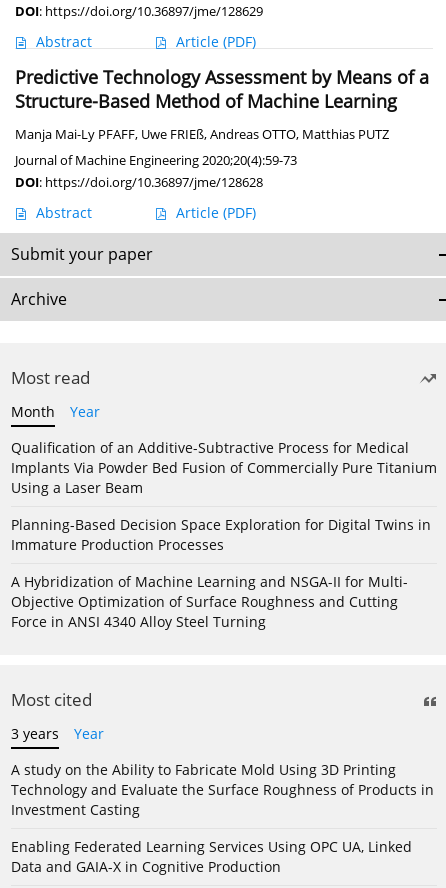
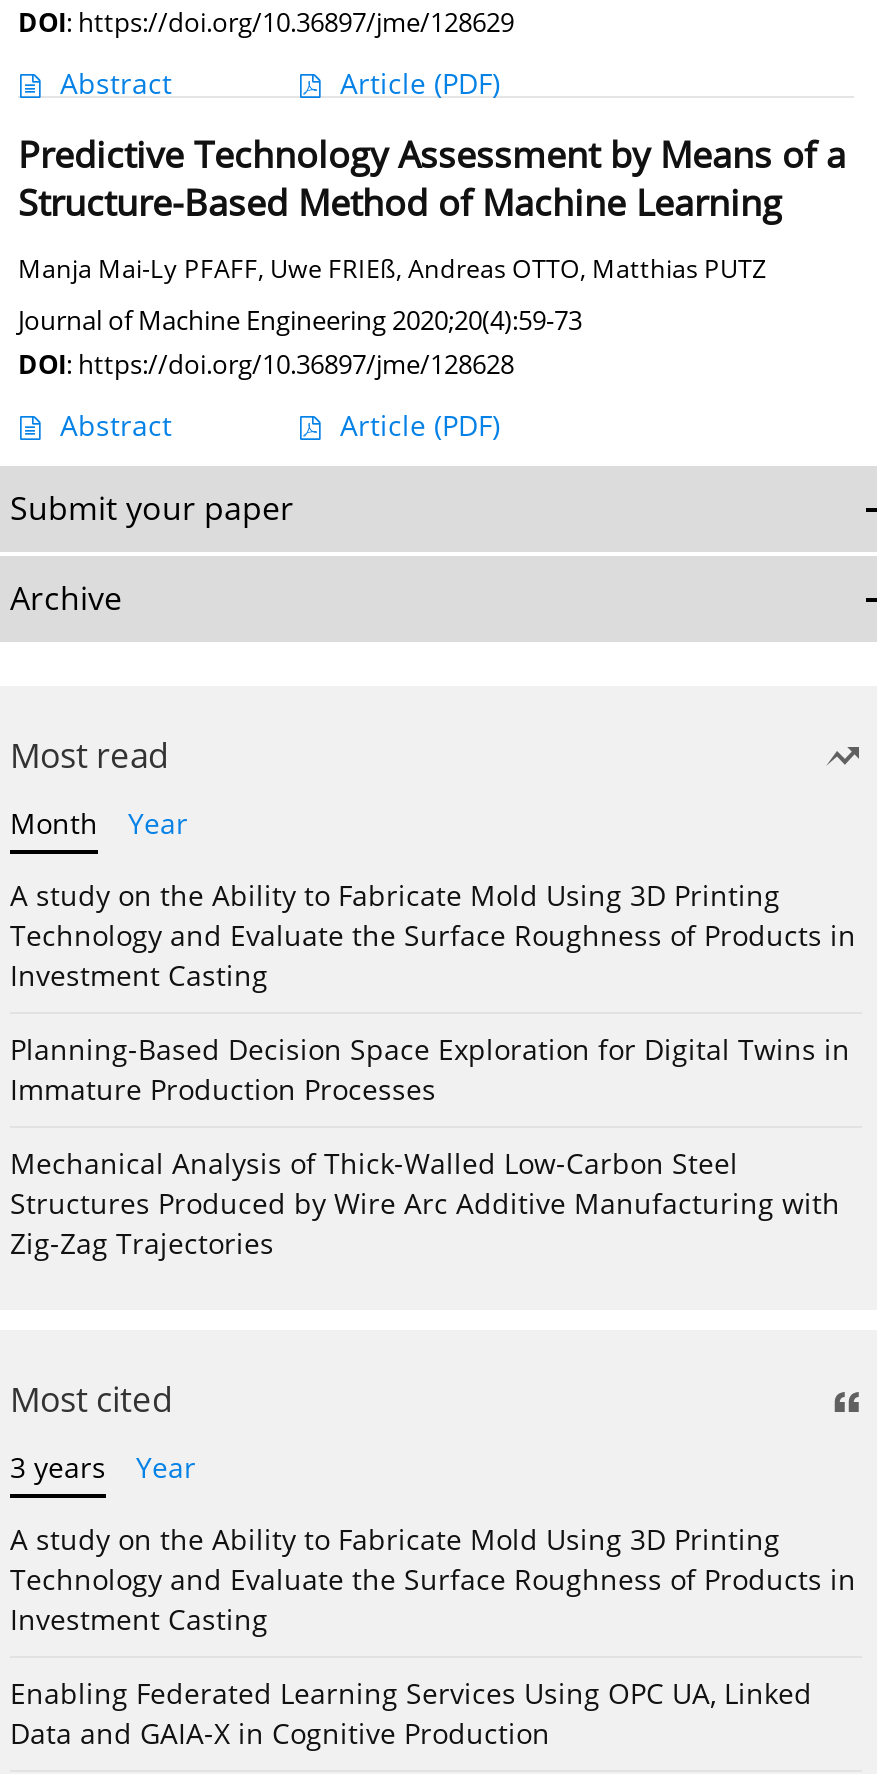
[11,438,437,497] Qualification of an Additive-Subtractive Process for Medical | Implants Via Powder Bed Fusion of Commercially Pure Titanium | Using a Laser Beam -> [10,877,856,995] A study on the Ability to Fabricate Mold Using 3D Printing | Technology and Evaluate the Surface Roughness of Products in | Investment Casting
[11,572,408,631] A Hybridization of Machine Learning and NSGA-II for Multi- | Objective Optimization of Surface Roughness and Cutting | Force in ANSI 4340 Alloy Steel Turning -> [10,1145,840,1263] Mechanical Analysis of Thick-Walled Low-Carbon Steel | Structures Produced by Wire Arc Additive Manufacturing with | Zig-Zag Trajectories

